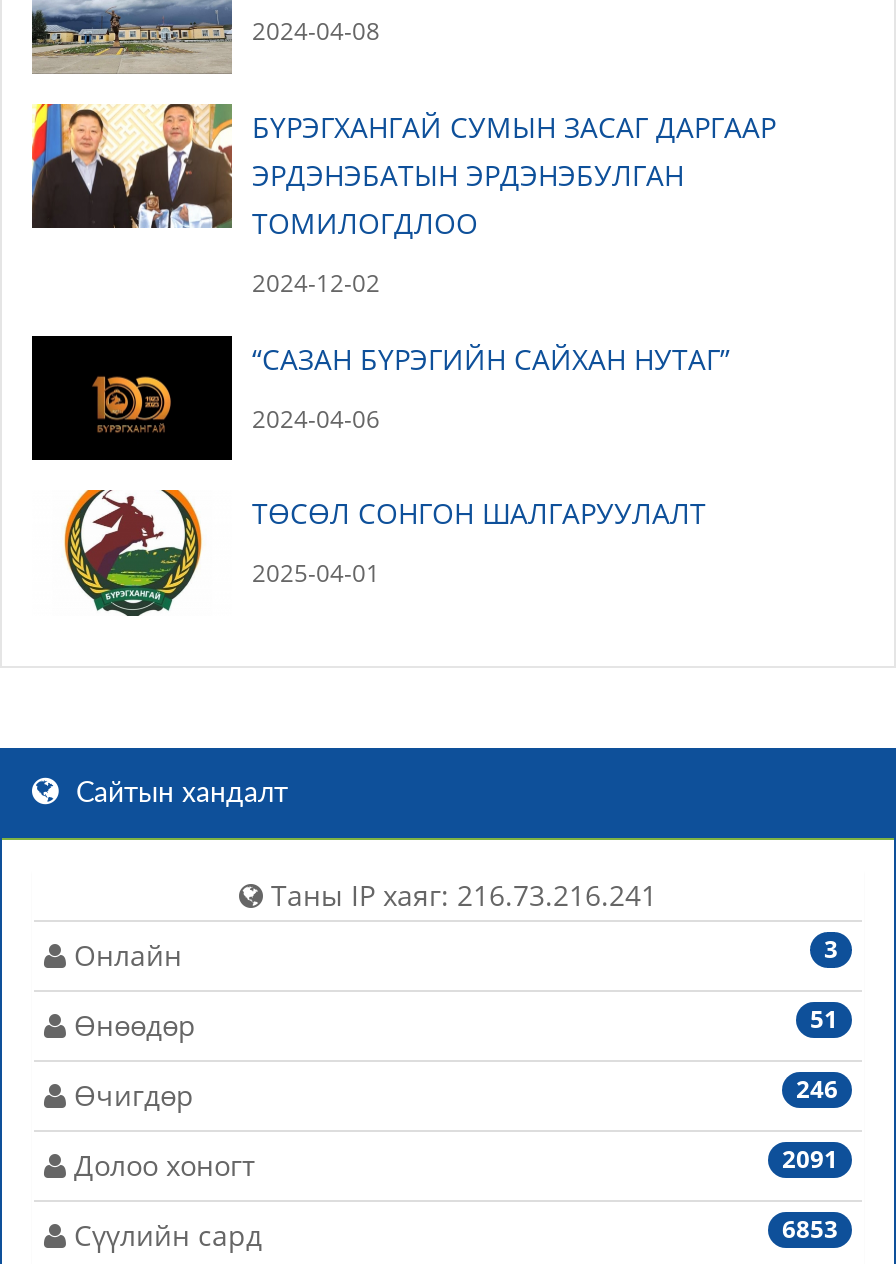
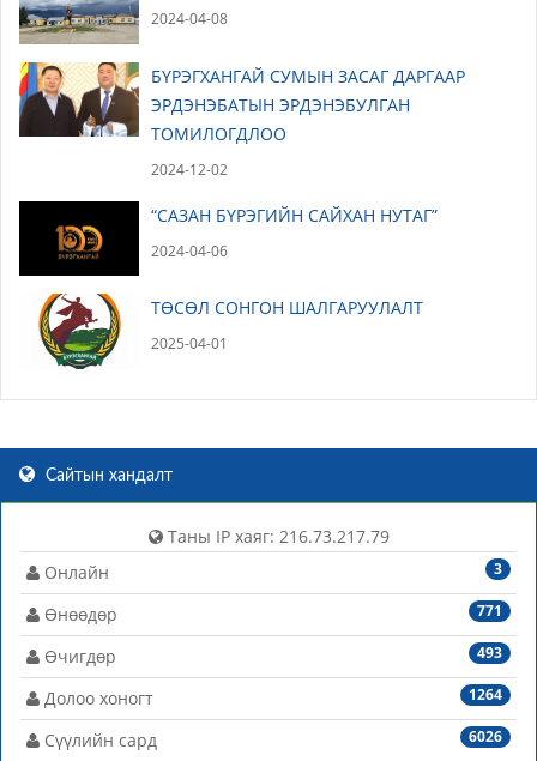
[263,876,657,914] Таны IP хаяг: 216.73.216.241 -> [162,525,389,547] Таны IP хаяг: 216.73.217.79
[810,1002,838,1036] 51 -> [477,600,502,621] 771
[796,1072,838,1106] 246 -> [477,642,502,662] 493
[782,1142,838,1176] 2091 -> [469,684,502,704] 1264
[782,1212,838,1246] 6853 -> [469,726,502,746] 6026

